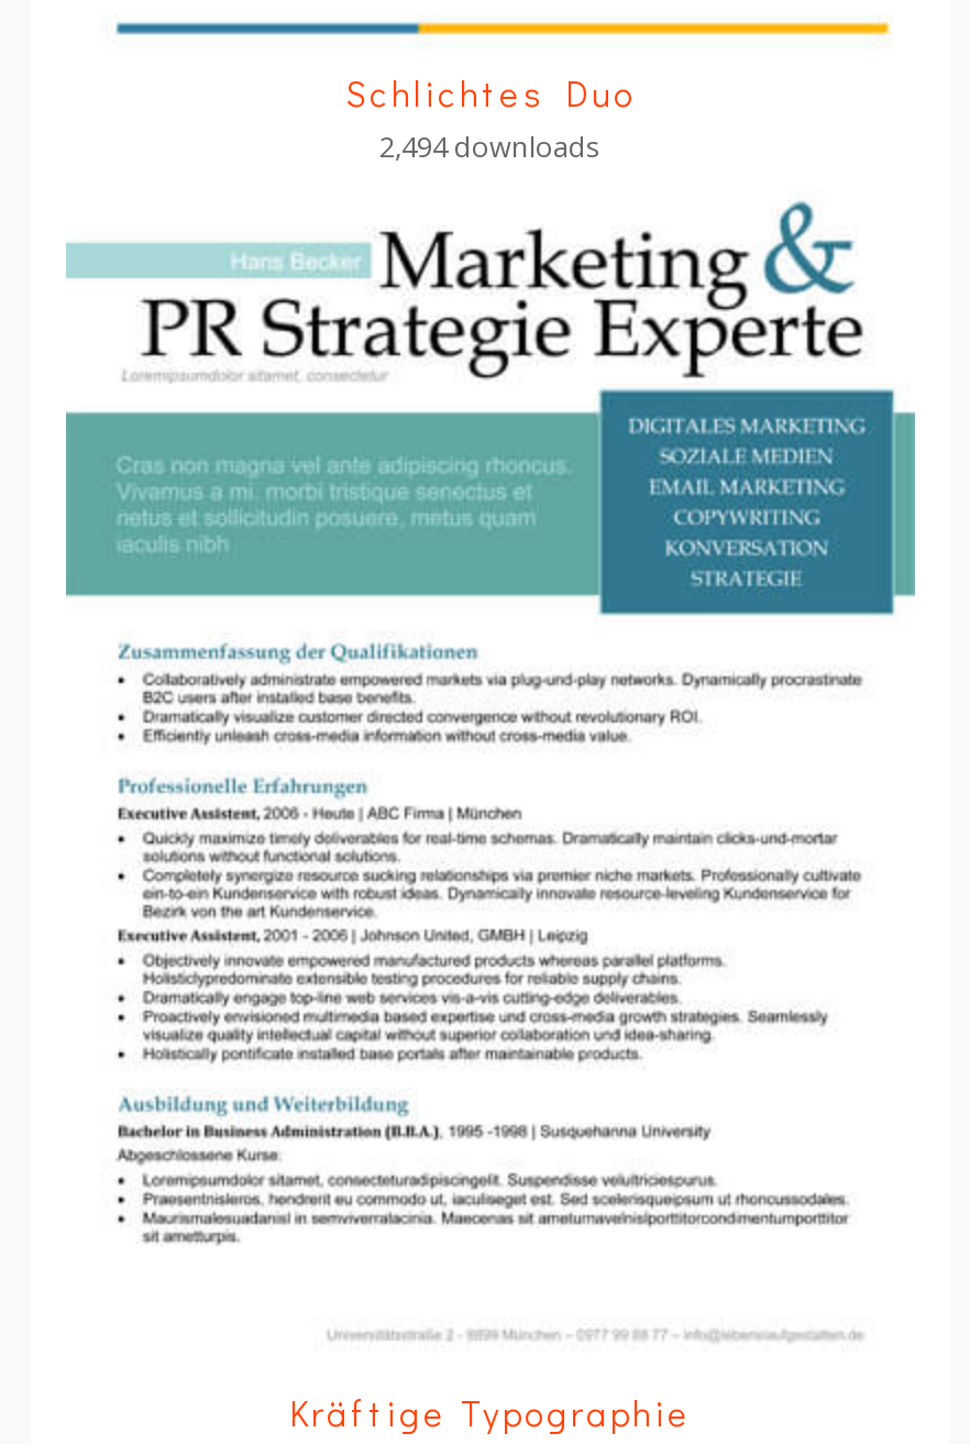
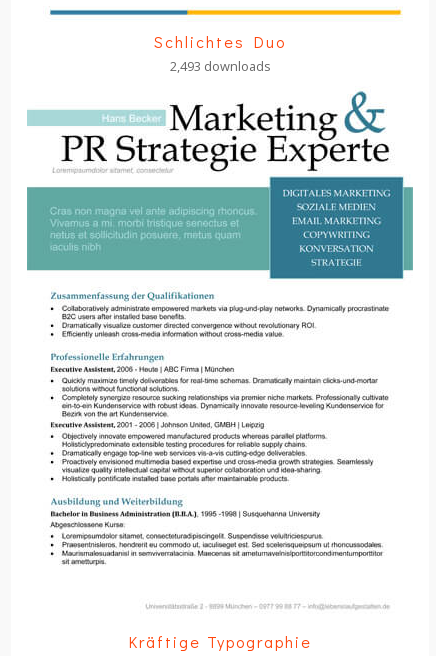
[379,127,602,167] 2,494 downloads -> [169,57,270,75] 2,493 downloads

